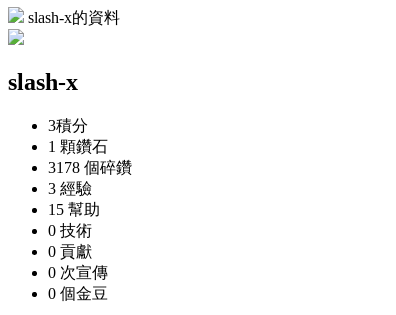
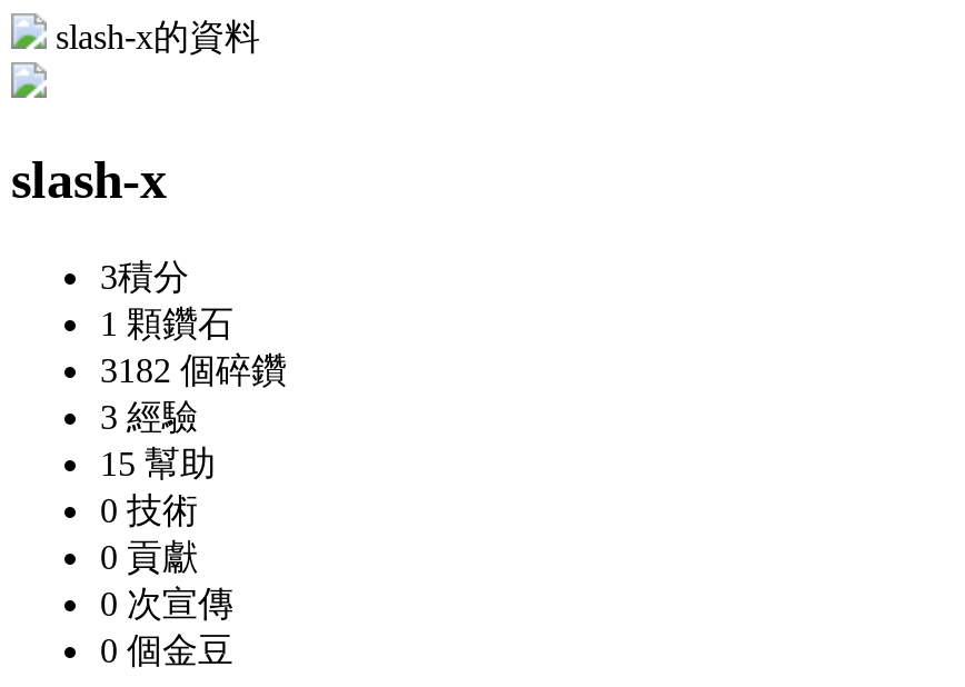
[48,159,132,176] 3178 個碎鑽 -> [100,351,287,389] 3182 個碎鑽

